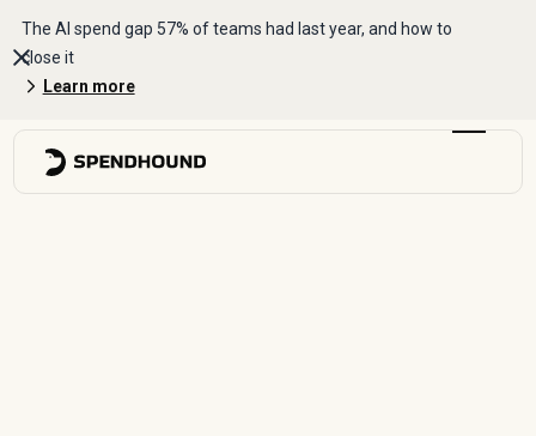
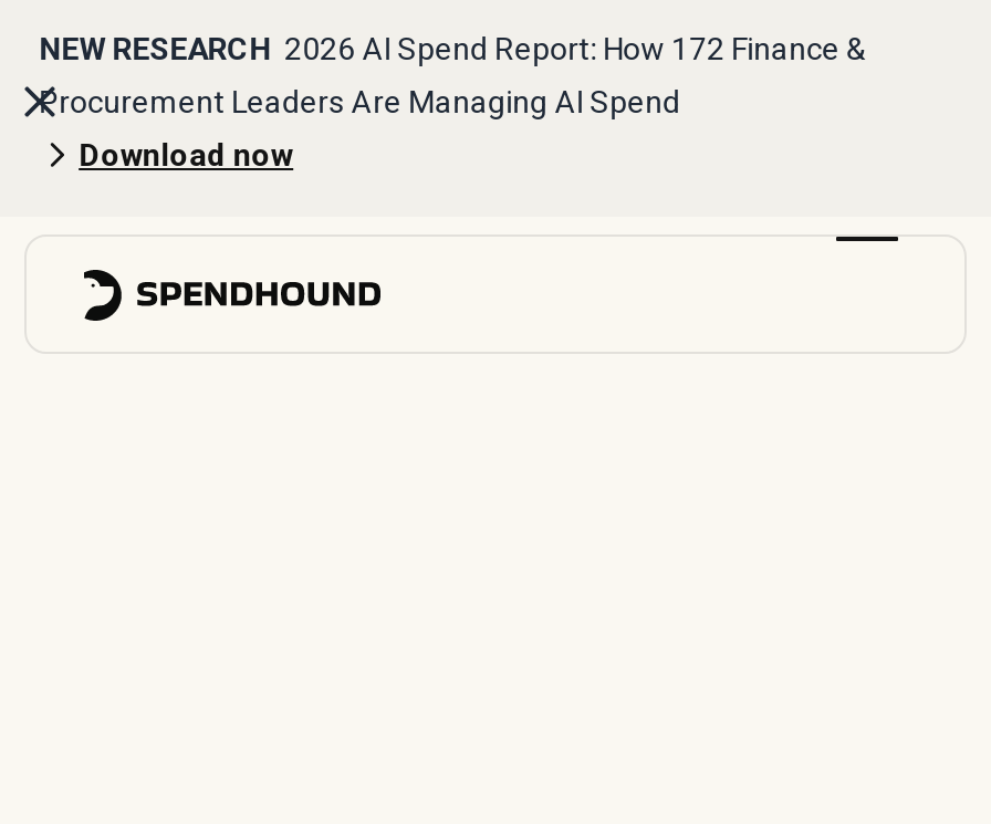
[21,19,452,38] The AI spend gap 57% of teams had last year, and how to -> [39,31,866,66] NEW RESEARCH 2026 AI Spend Report: How 172 Finance &
[21,48,74,67] close it -> [39,84,680,119] Procurement Leaders Are Managing AI Spend
[43,77,135,96] Learn more -> [79,137,293,173] Download now

